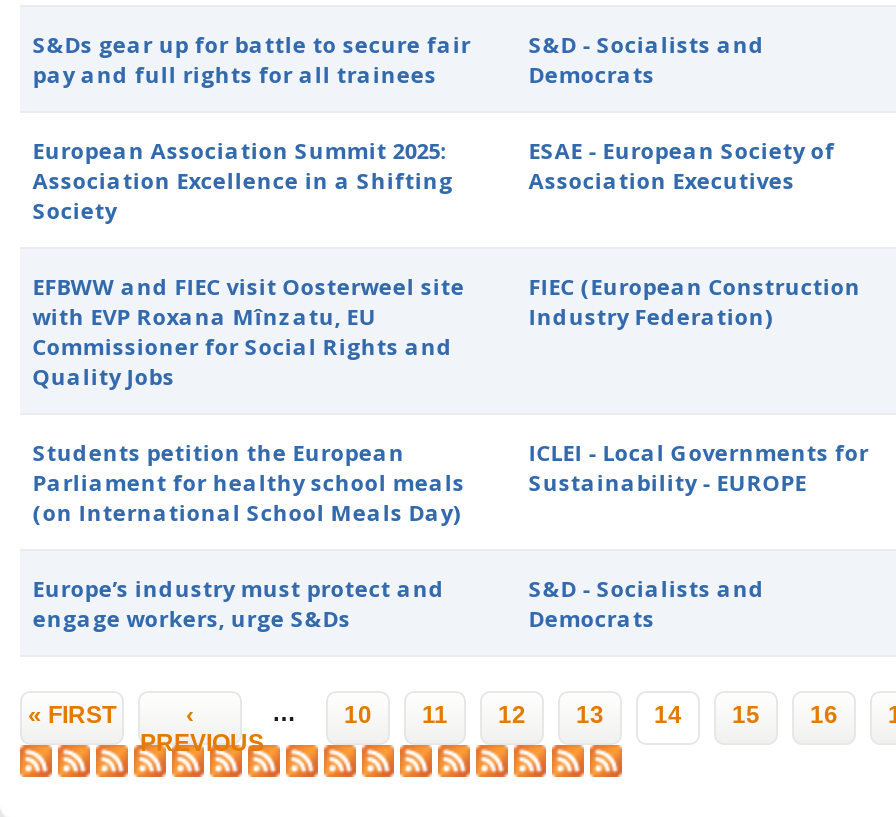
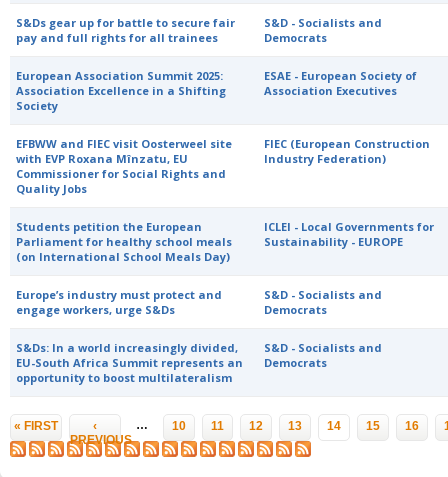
none -> [16,340,243,385] S&Ds: In a world increasingly divided, | EU-South Africa Summit represents an | opportunity to boost multilateralism
none -> [264,340,382,370] S&D - Socialists and | Democrats

